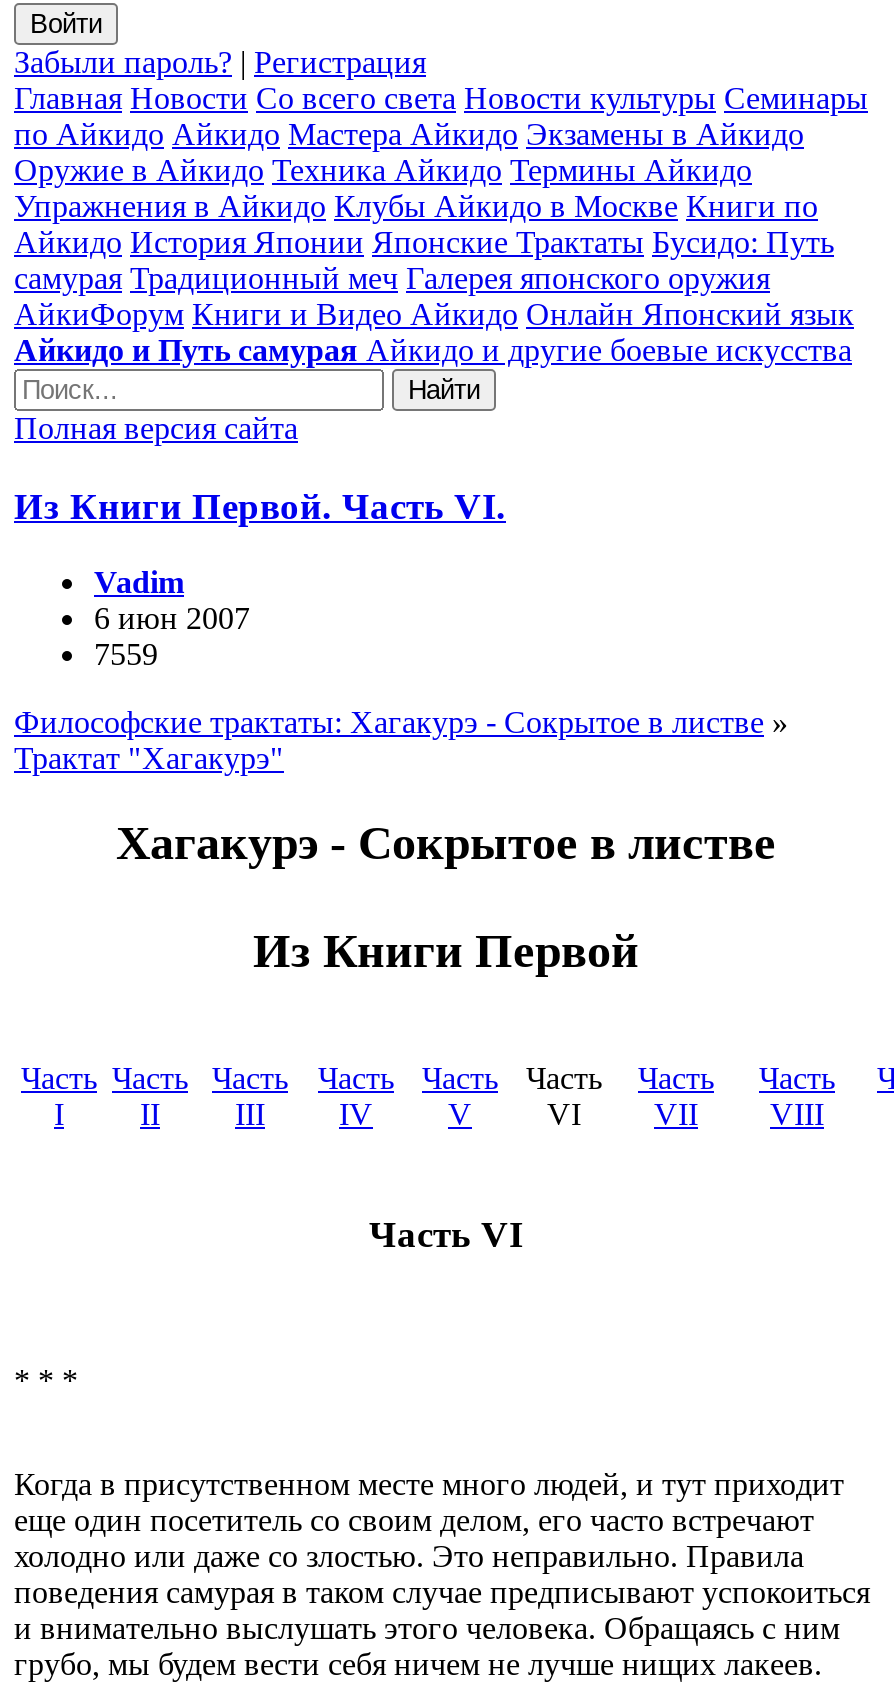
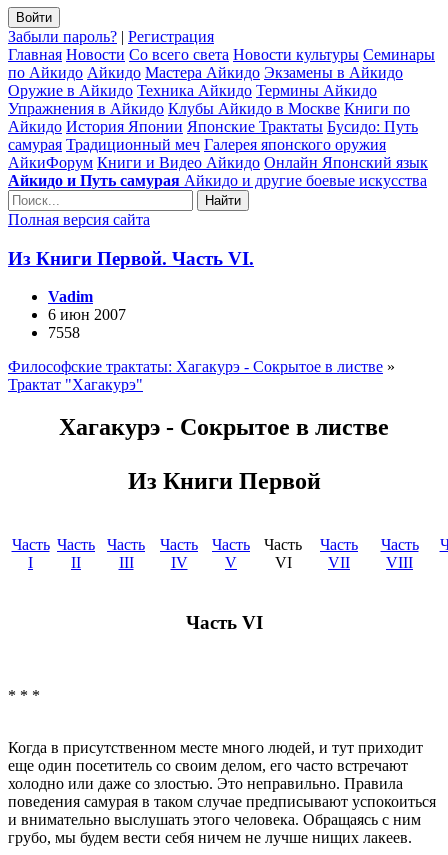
[94,638,158,672] 7559 -> [48,324,80,341] 7558

